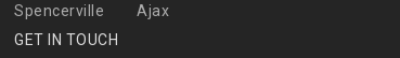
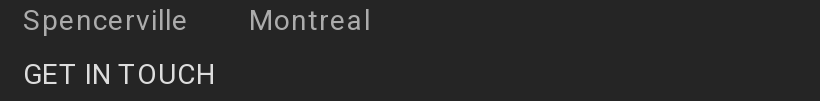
[137,2,169,19] Ajax -> [249,4,371,36] Montreal

